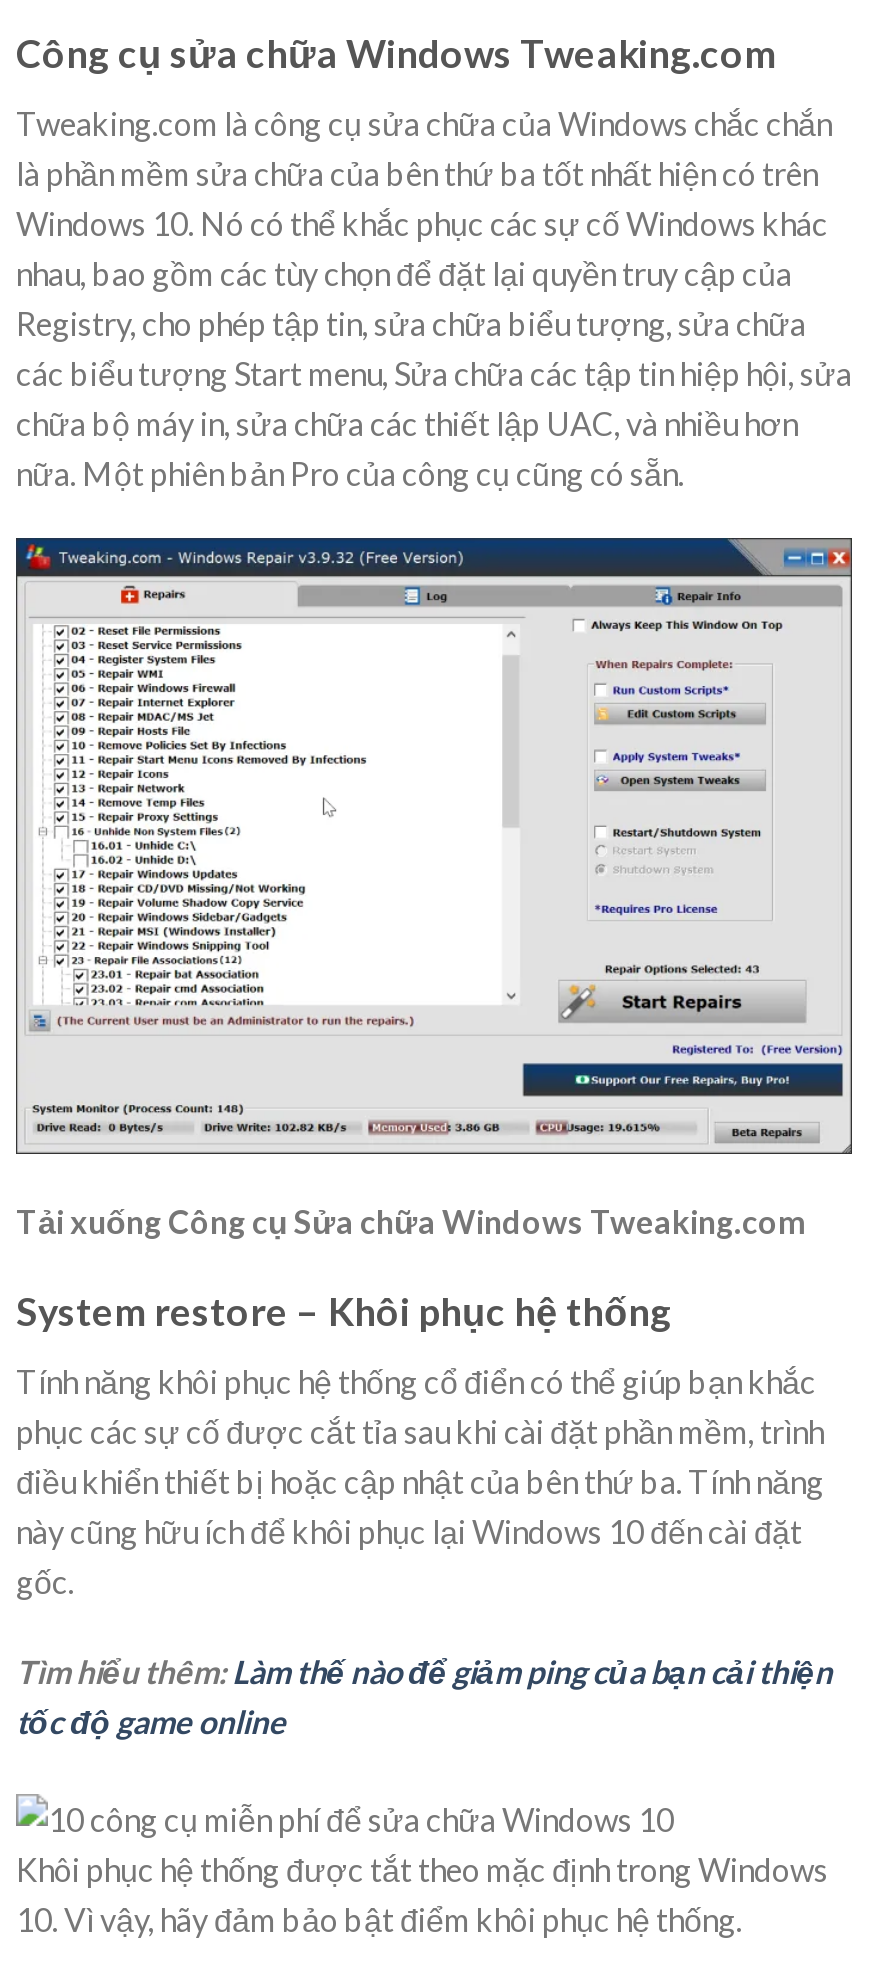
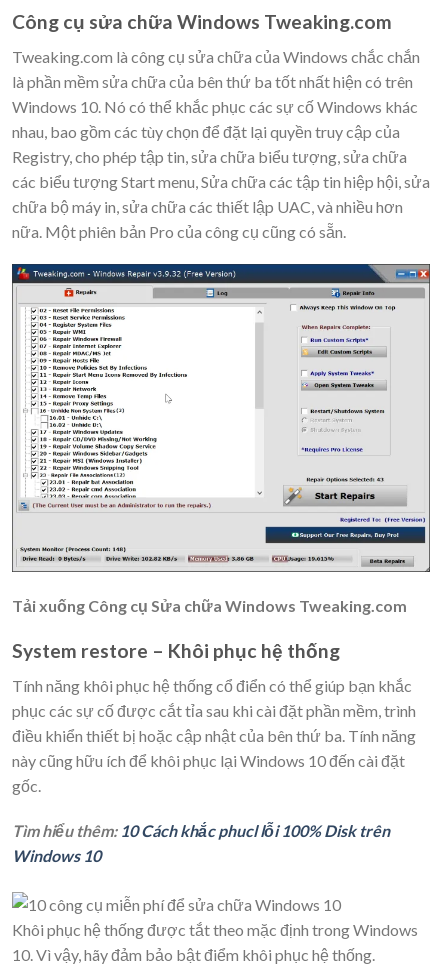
[16,1653,832,1741] Tìm hiểu thêm: Làm thế nào để giảm ping của bạn cải thiện | tốc độ game online -> [12,821,390,865] Tìm hiểu thêm: 10 Cách khắc phucl lỗi 100% Disk trên | Windows 10

